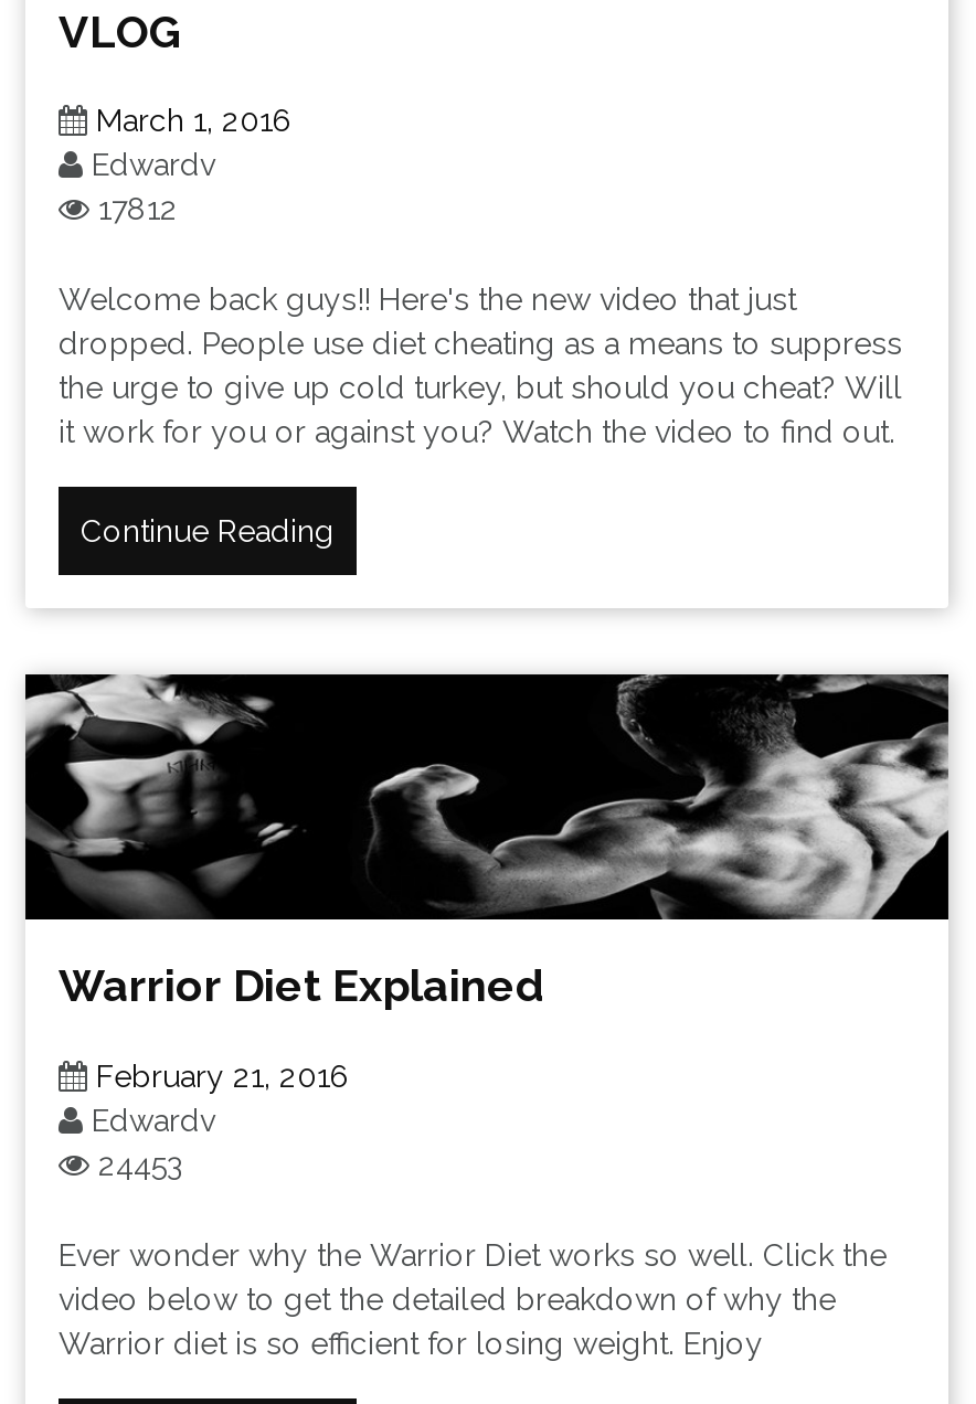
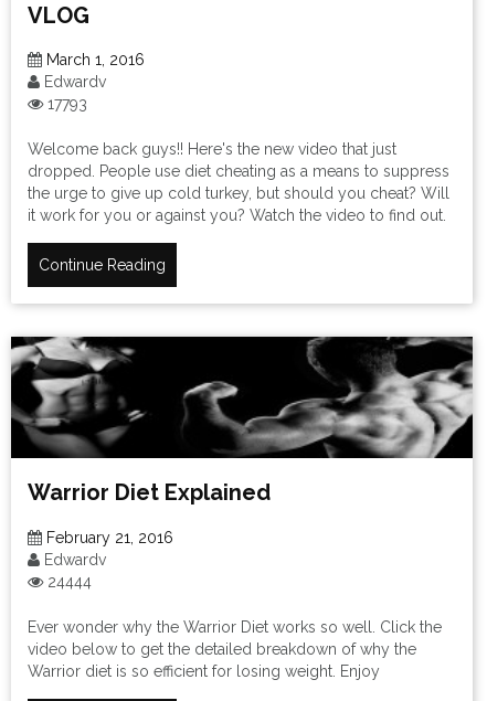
[89,191,178,226] 17812 -> [43,95,87,113] 17793
[89,1146,184,1181] 24453 -> [43,573,92,590] 24444

